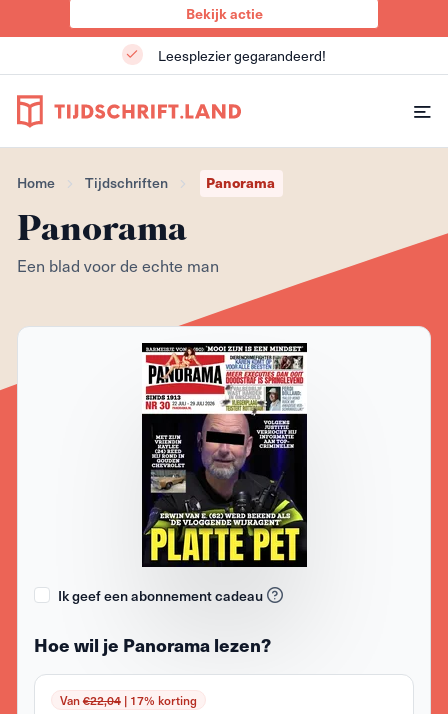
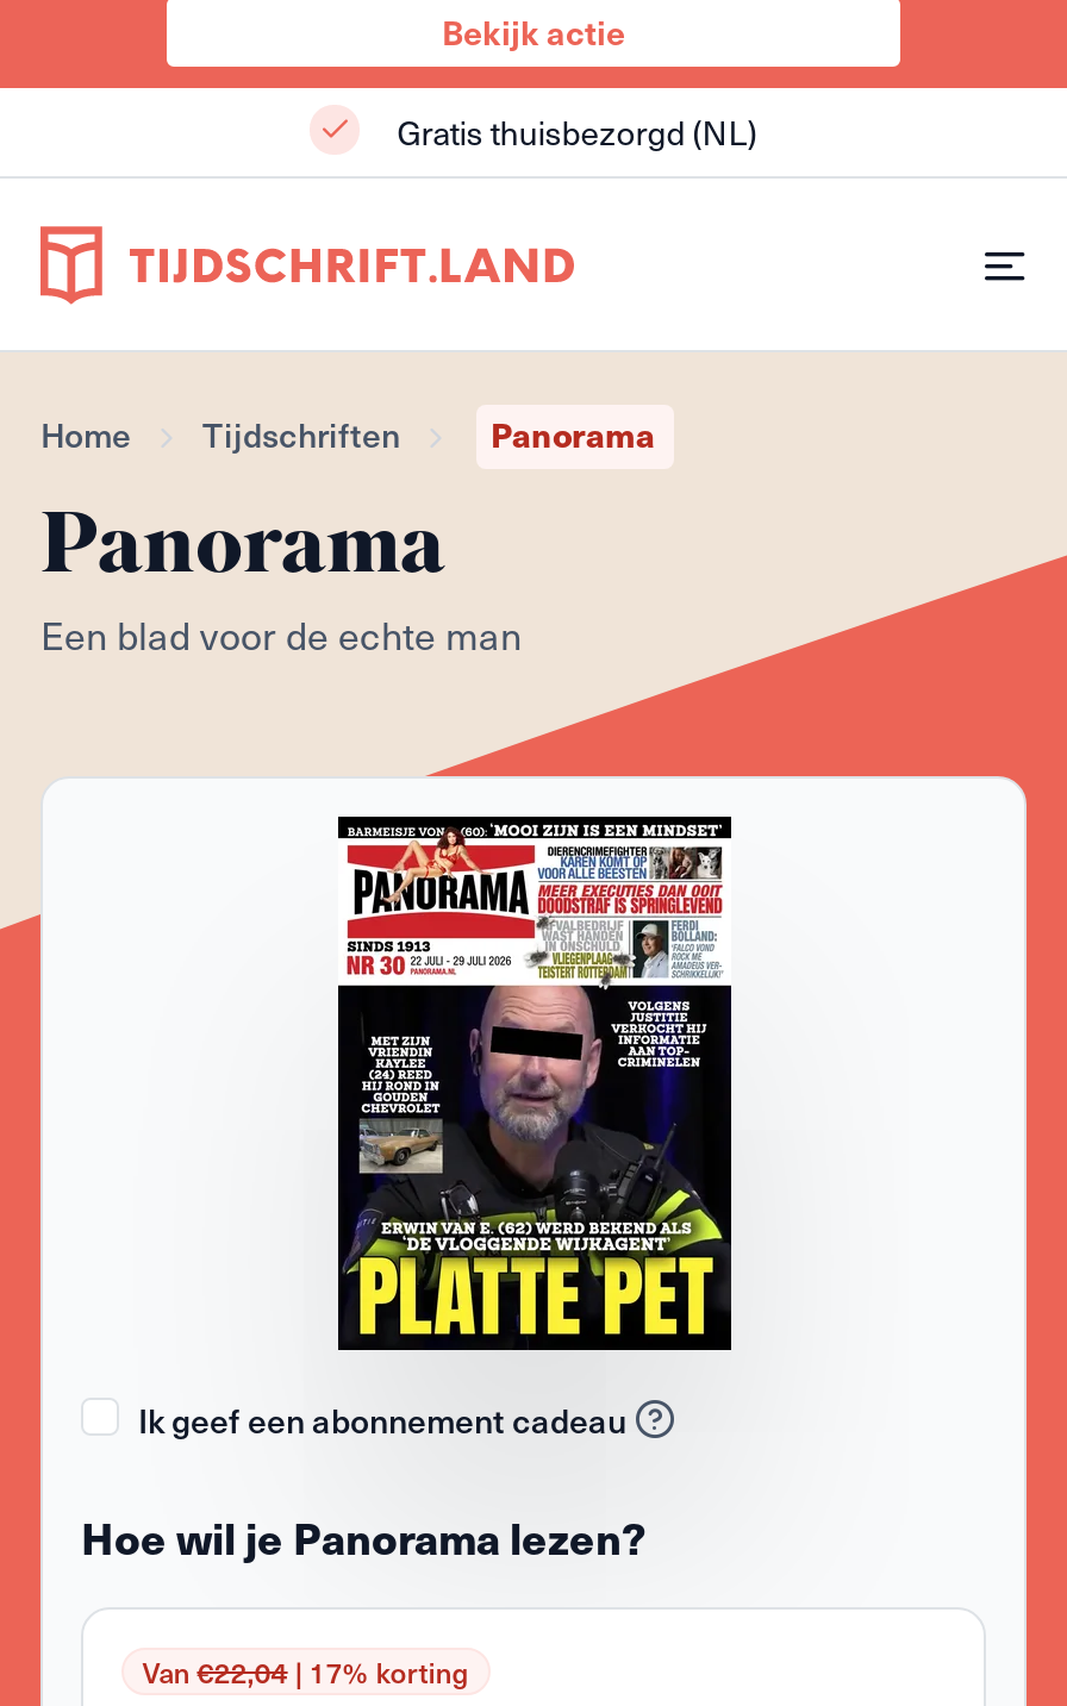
[155,46,326,65] Leesplezier gegarandeerd! -> [390,107,757,157] Gratis thuisbezorgd (NL)

